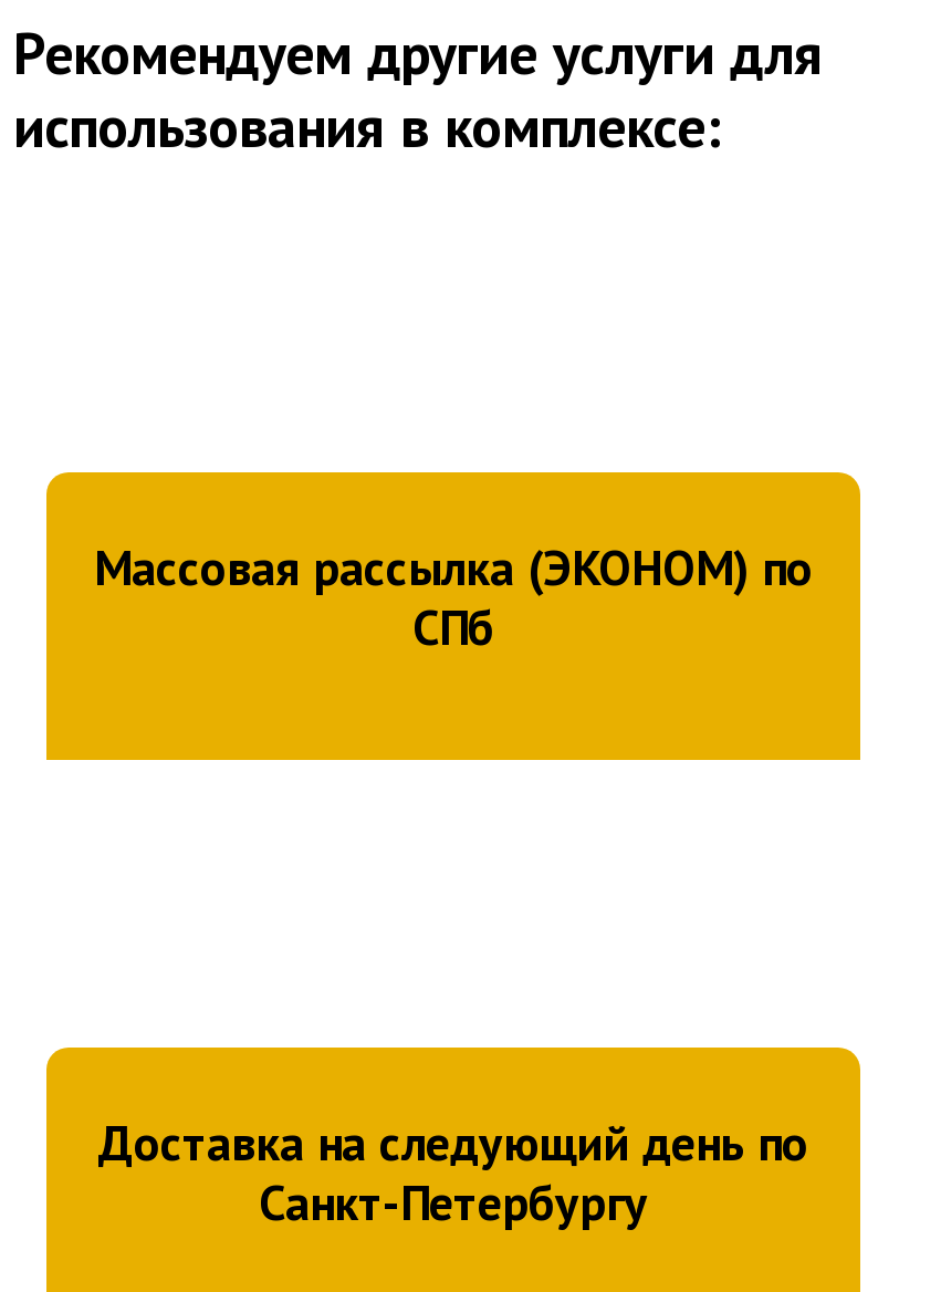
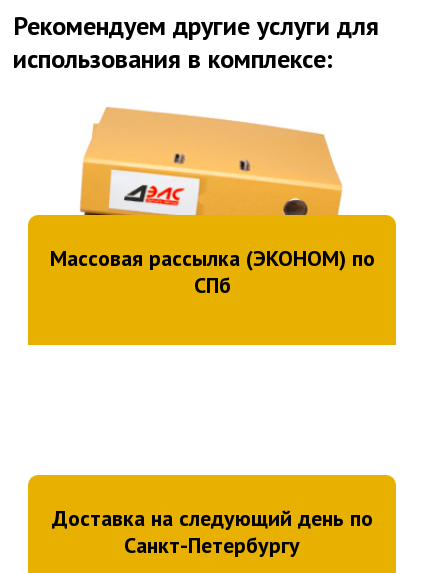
none -> [79,106,343,216] [image]

